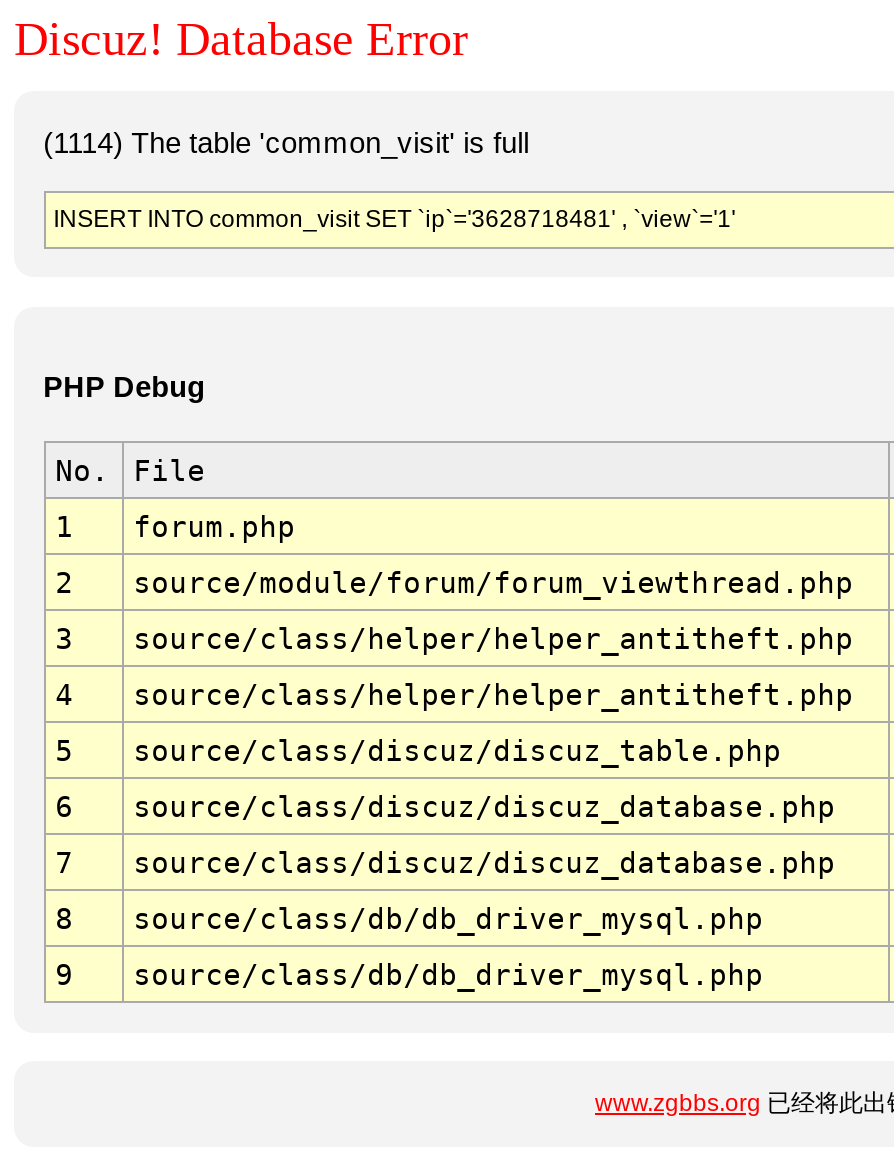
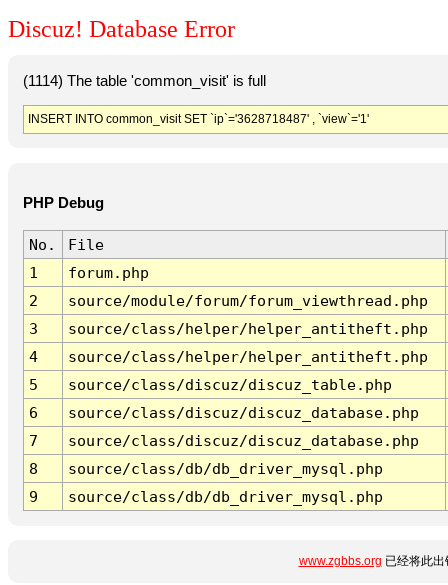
[53,204,735,232] INSERT INTO common_visit SET `ip`='3628718481' , `view`='1' -> [28,112,369,126] INSERT INTO common_visit SET `ip`='3628718487' , `view`='1'

